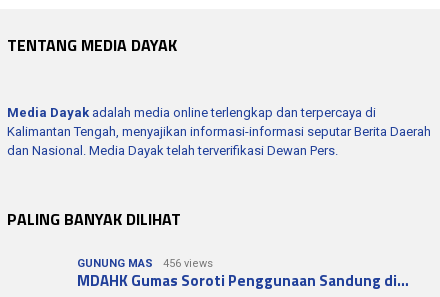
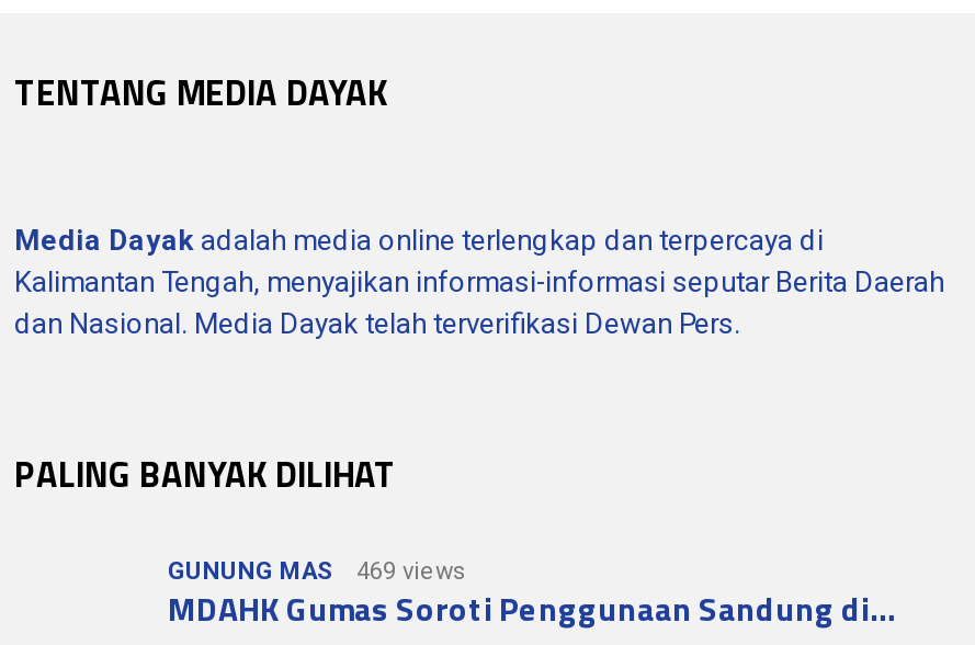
[77,257,213,270] GUNUNG MAS 456 views -> [168,557,466,586] GUNUNG MAS 469 views

